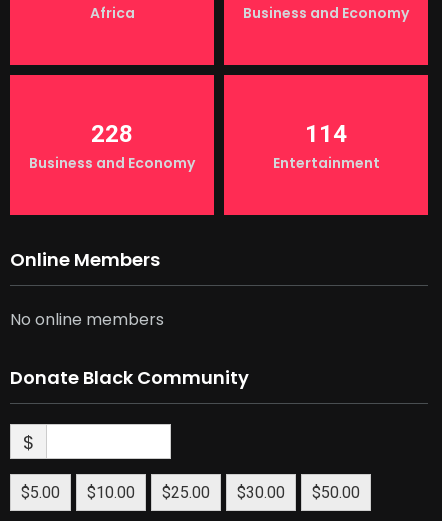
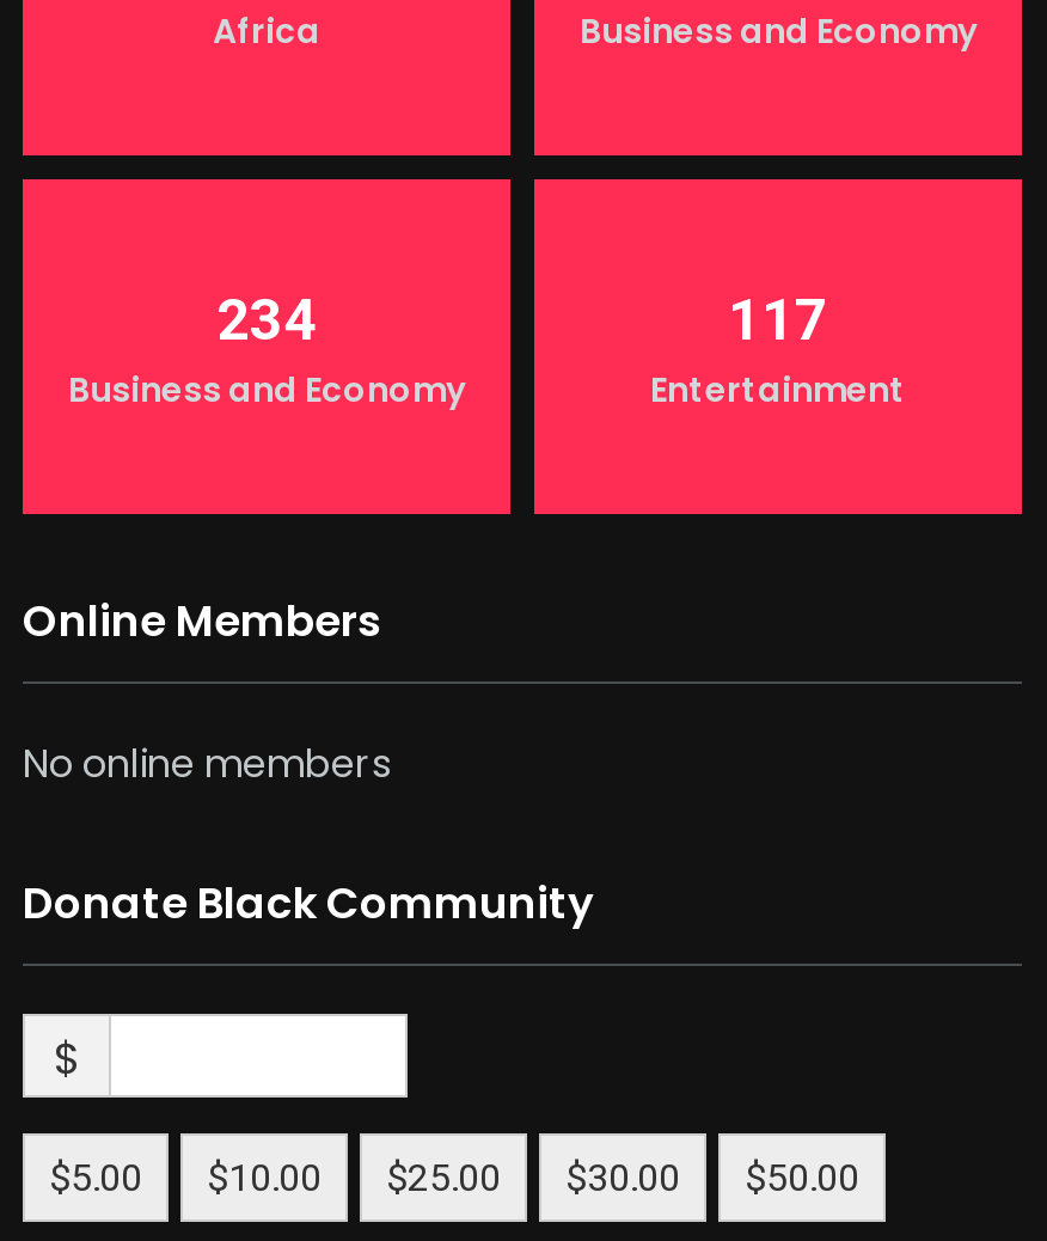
[91,120,133,148] 228 -> [216,286,317,353] 234
[305,120,347,148] 114 -> [728,286,828,353] 117

